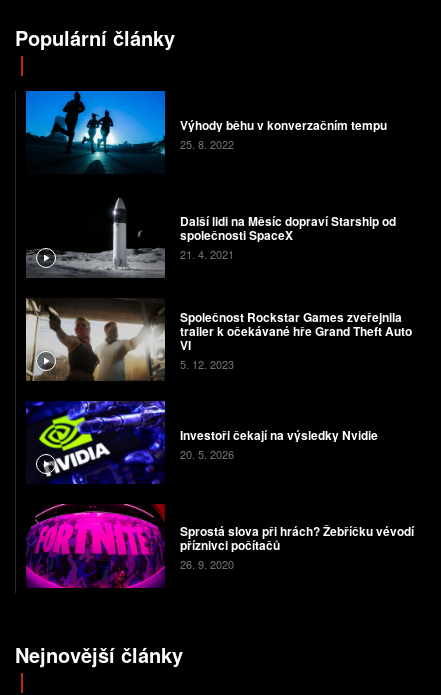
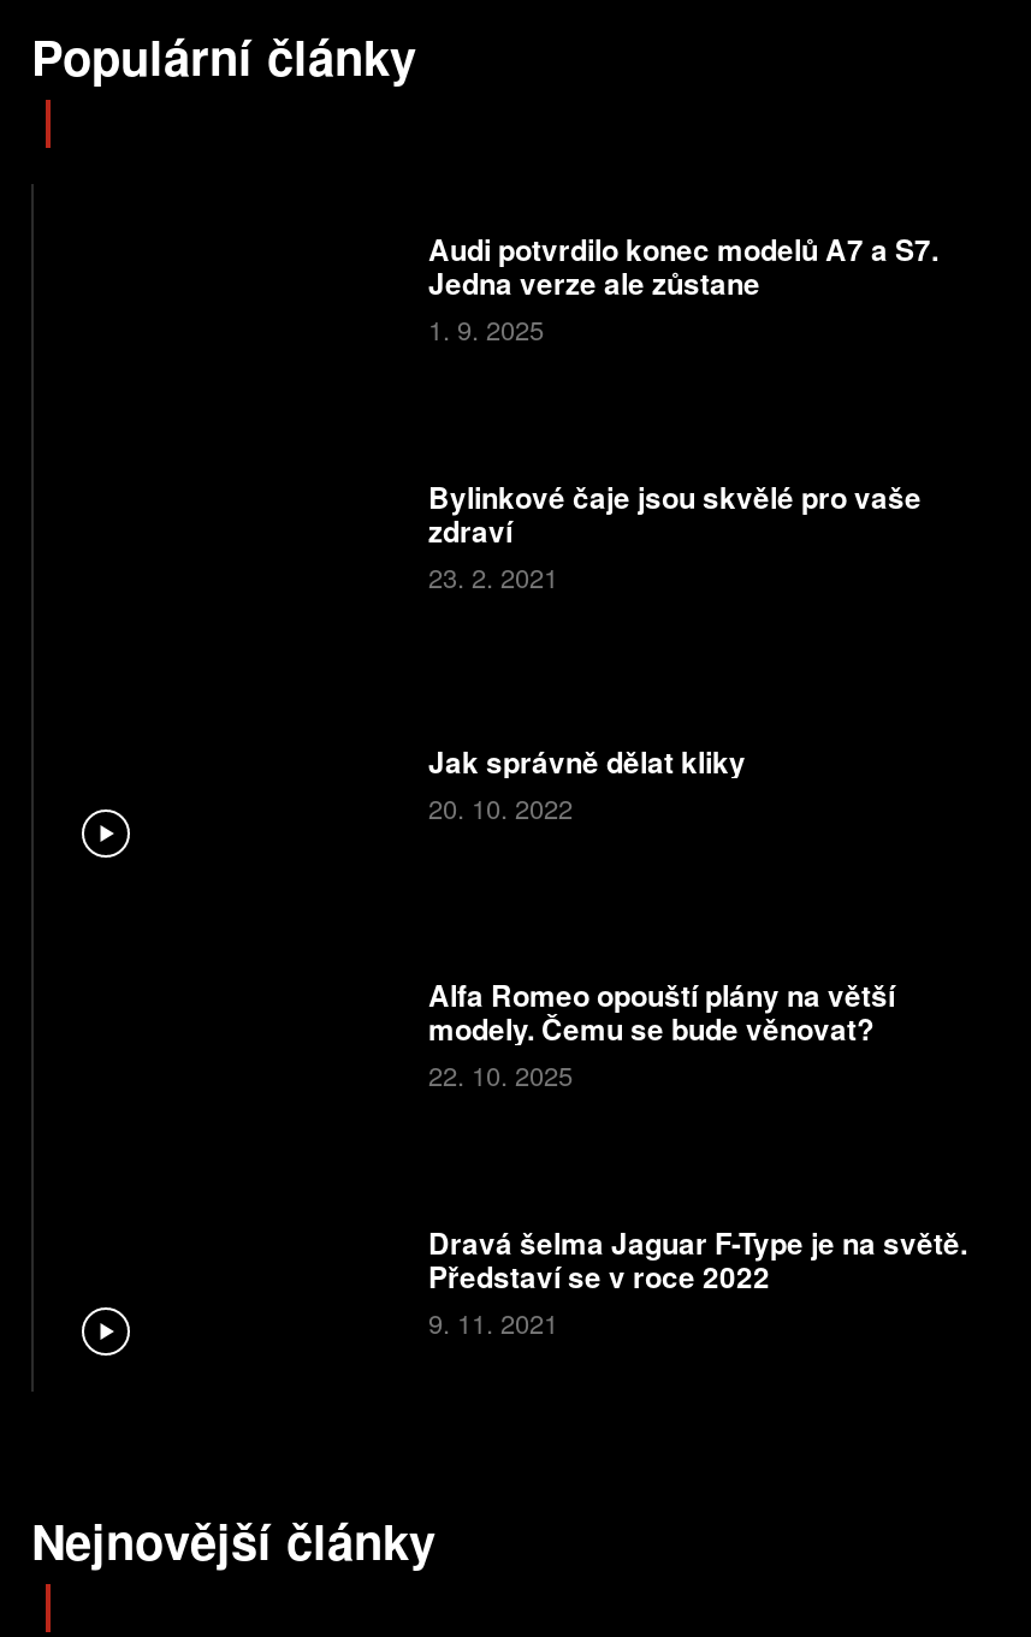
[25,90,166,174] [image] -> none
[180,116,387,152] Výhody běhu v konverzačním tempu | 25. 8. 2022 -> [428,227,938,347] Audi potvrdilo konec modelů A7 a S7. | Jedna verze ale zůstane | 1. 9. 2025
[25,197,166,279] [image] -> none
[180,212,396,262] Další lidi na Měsíc dopraví Starship od | společnosti SpaceX | 21. 4. 2021 -> [428,475,921,595] Bylinkové čaje jsou skvělé pro vaše | zdraví | 23. 2. 2021
[25,298,165,382] [image] -> none
[180,308,412,372] Společnost Rockstar Games zveřejnila | trailer k očekávané hře Grand Theft Auto | VI | 5. 12. 2023 -> [428,741,746,827] Jak správně dělat kliky | 20. 10. 2022
[25,400,166,485] [image] -> none
[180,426,378,462] Investoři čekají na výsledky Nvidie | 20. 5. 2026 -> [428,973,895,1093] Alfa Romeo opouští plány na větší | modely. Čemu se bude věnovat? | 22. 10. 2025
[25,503,166,589] [image] -> none
[180,522,414,572] Sprostá slova při hrách? Žebříčku vévodí | příznivci počítačů | 26. 9. 2020 -> [428,1221,967,1341] Dravá šelma Jaguar F-Type je na světě. | Představí se v roce 2022 | 9. 11. 2021

